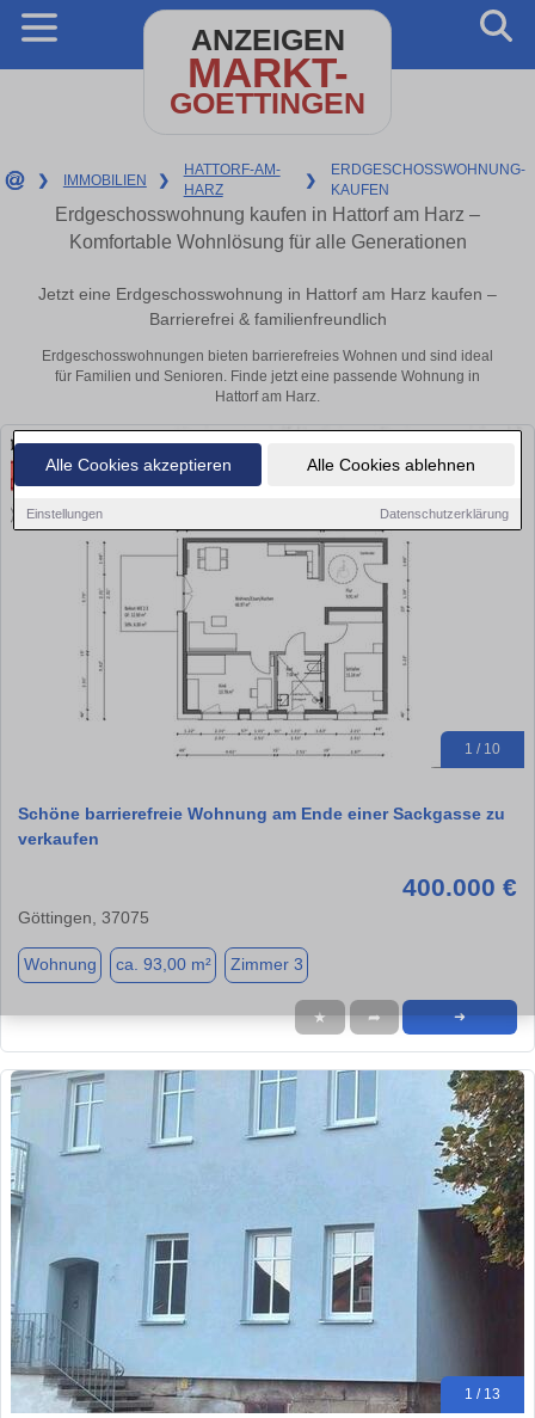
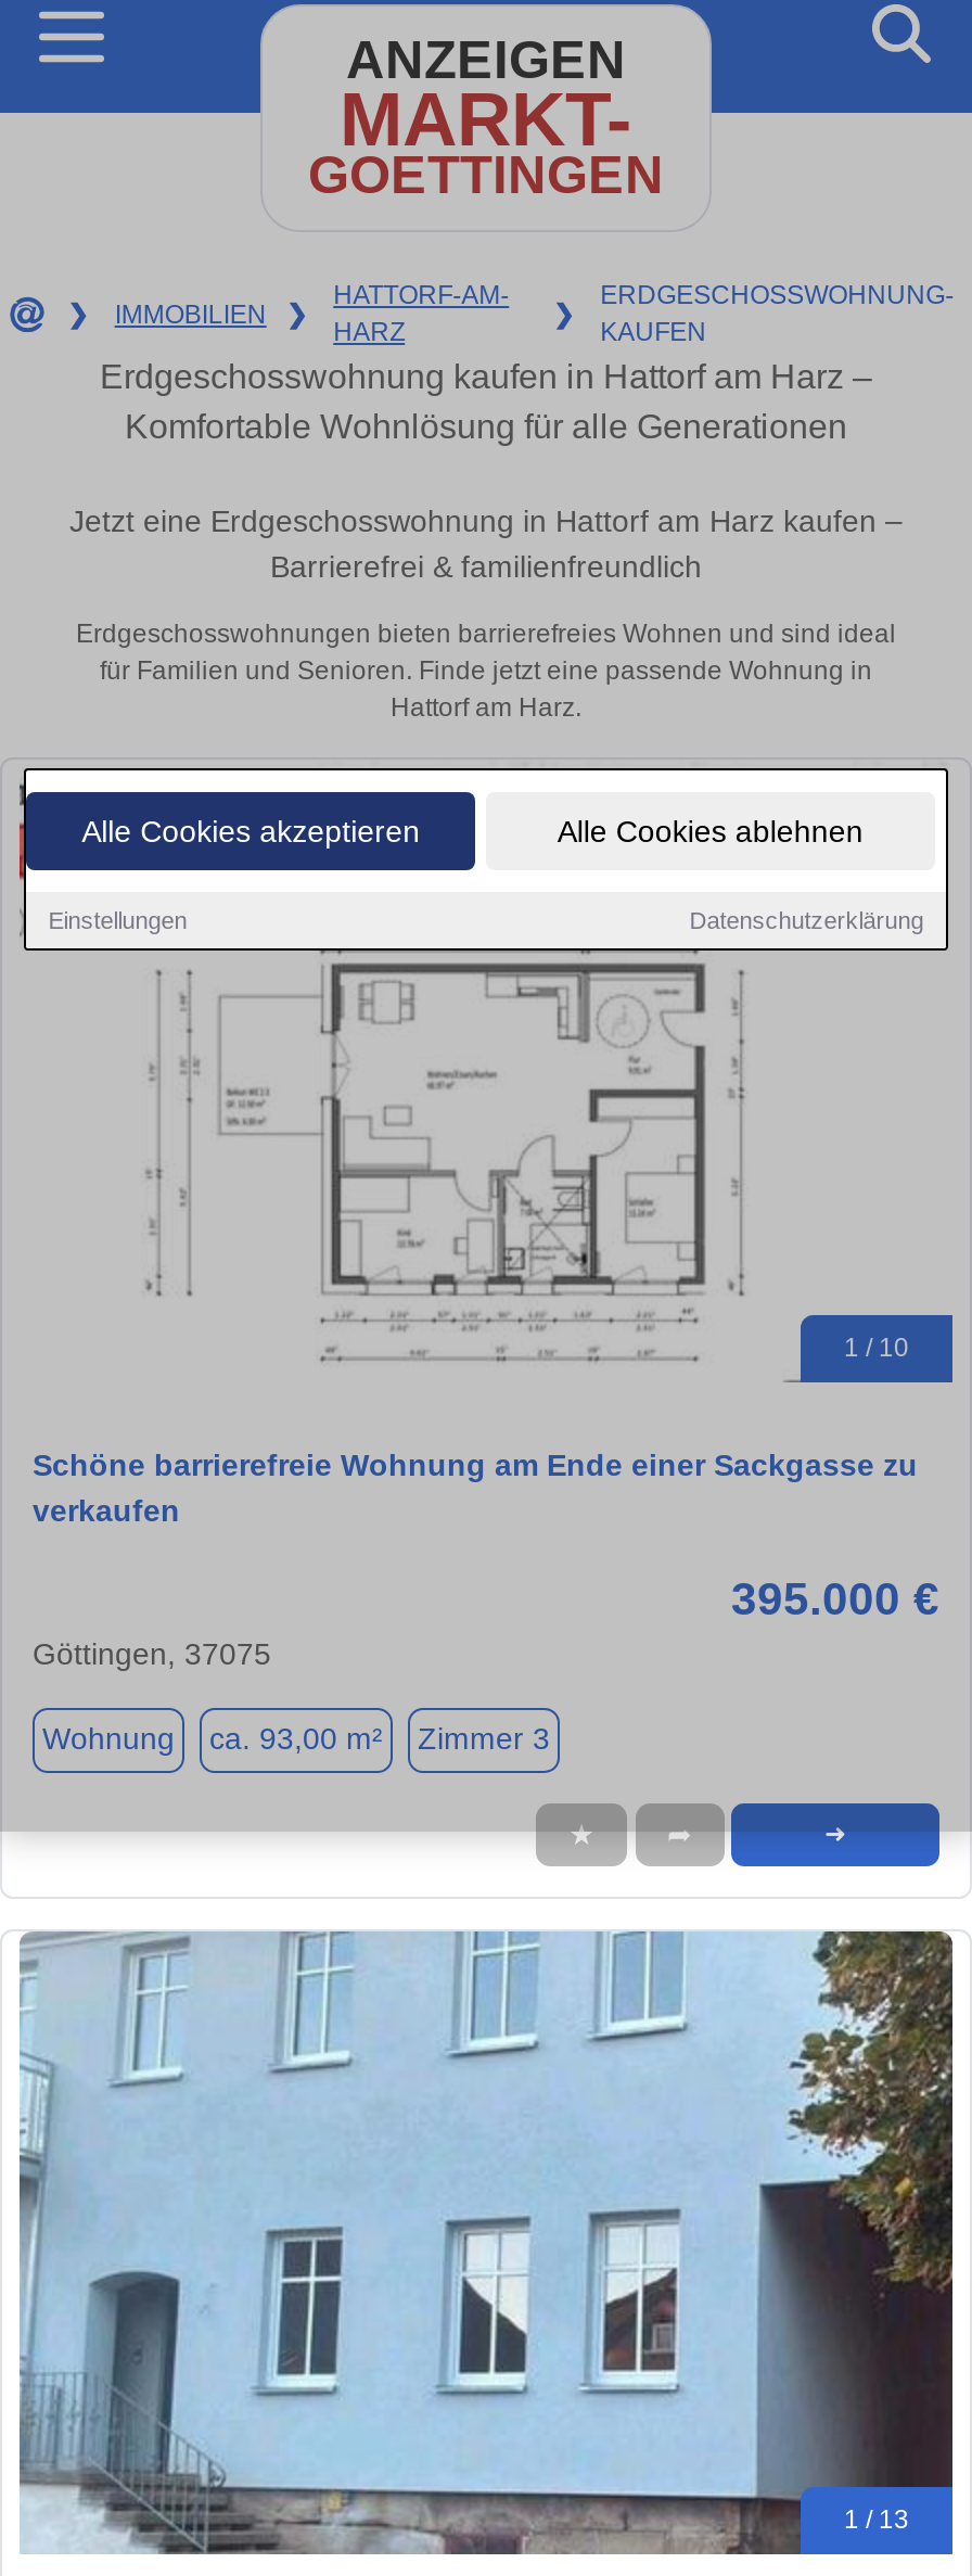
[402,873,517,901] 400.000 € -> [731,1573,939,1623] 395.000 €

